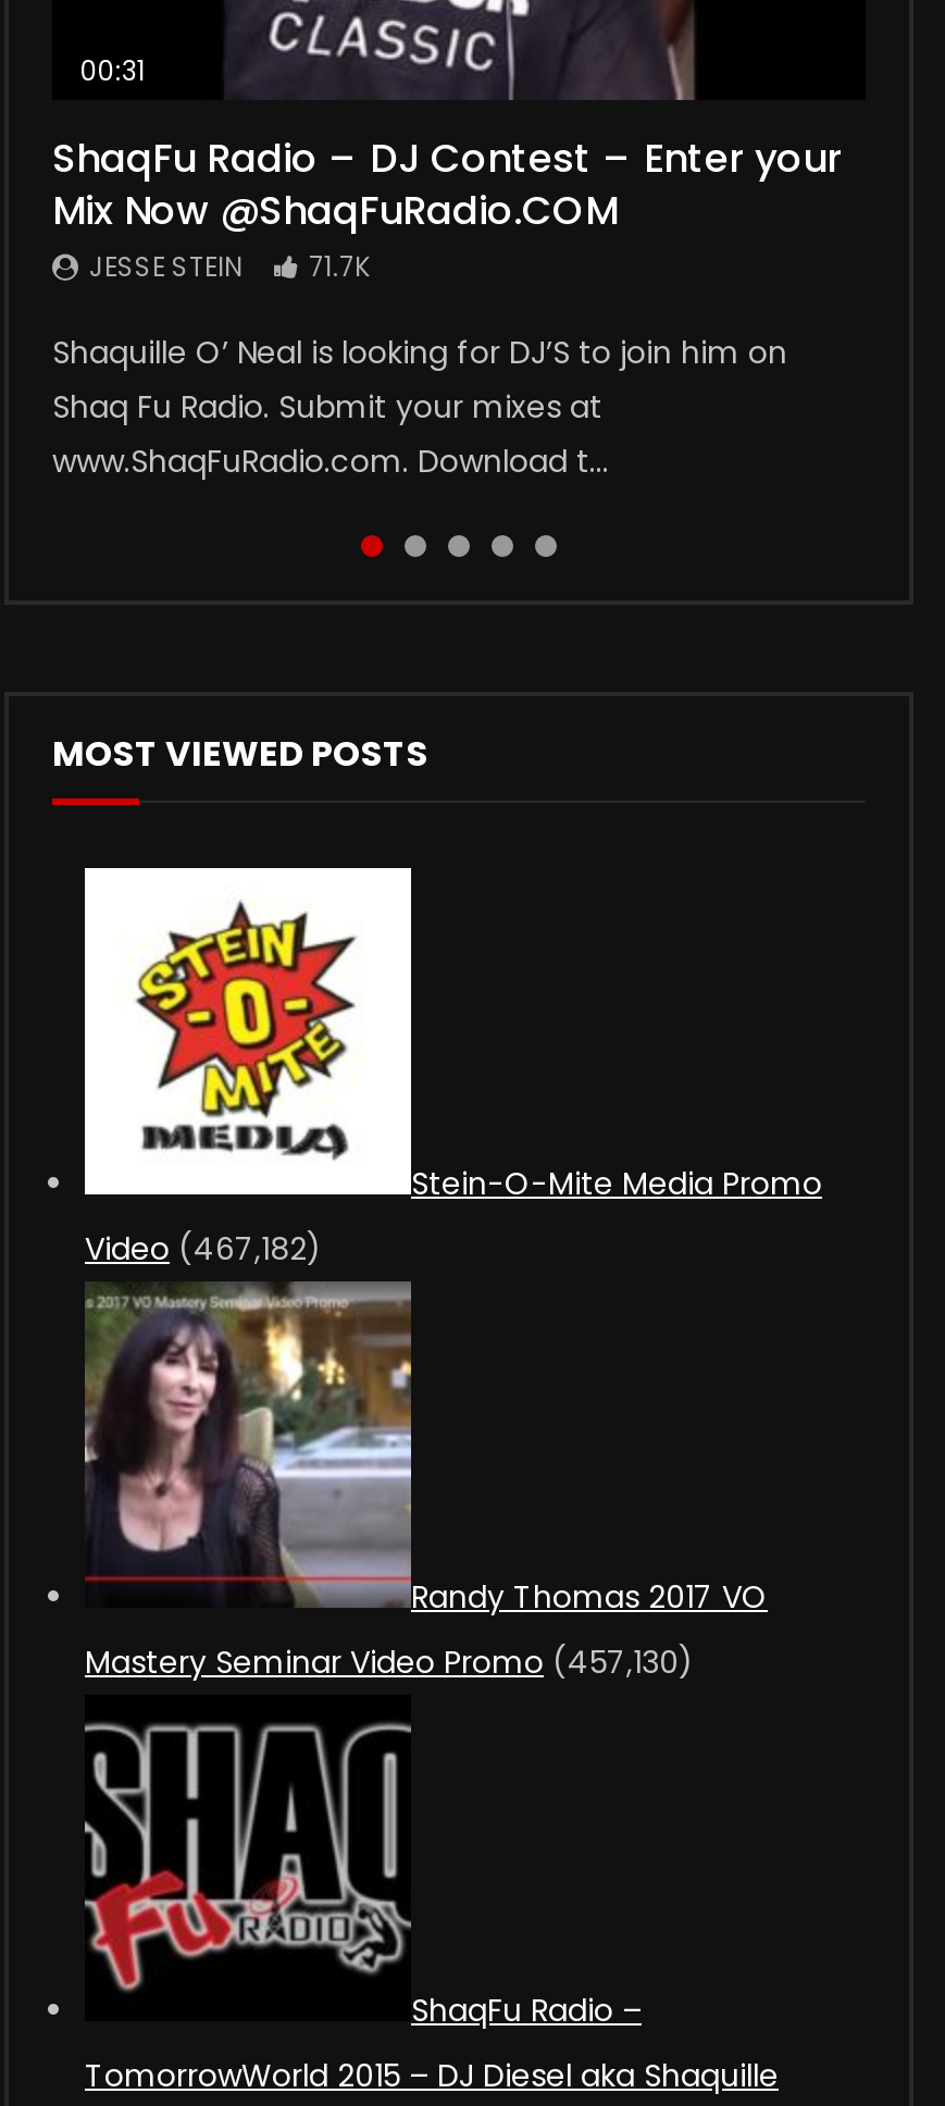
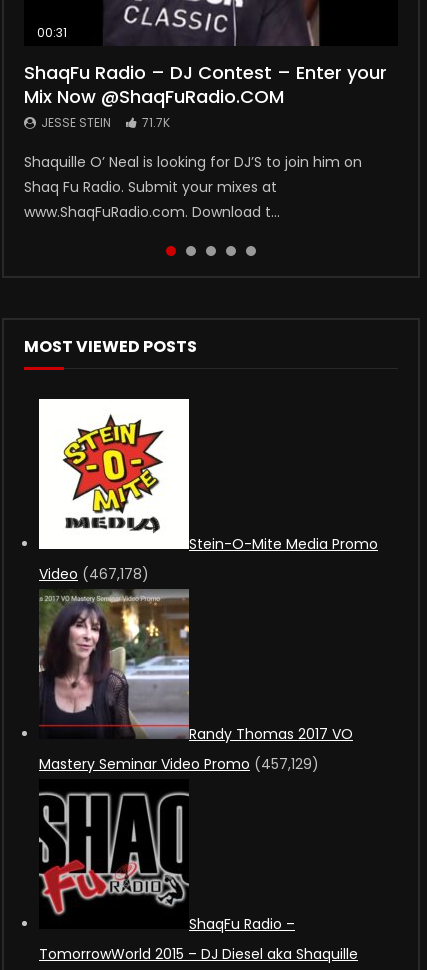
[85,1227,322,1270] Video (467,182) -> [39,564,149,584] Video (467,178)
[85,1640,694,1684] Mastery Seminar Video Promo (457,130) -> [39,754,319,774] Mastery Seminar Video Promo (457,129)

